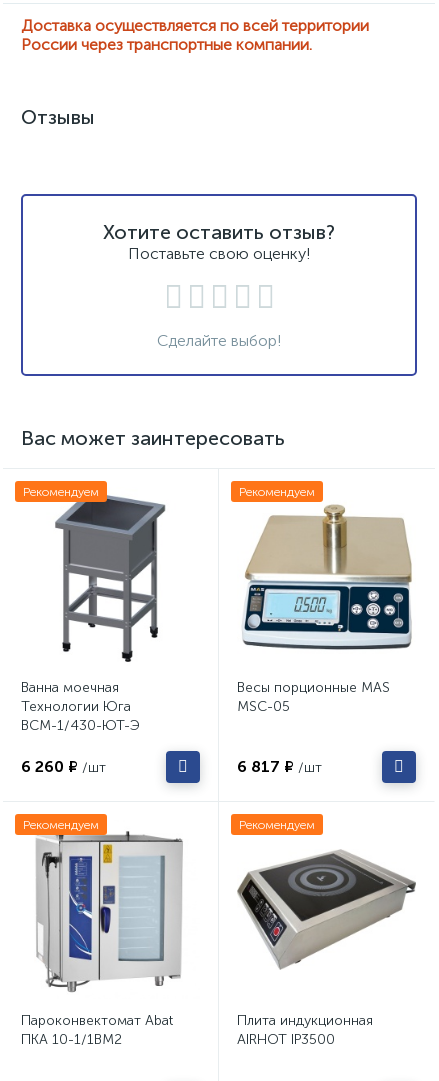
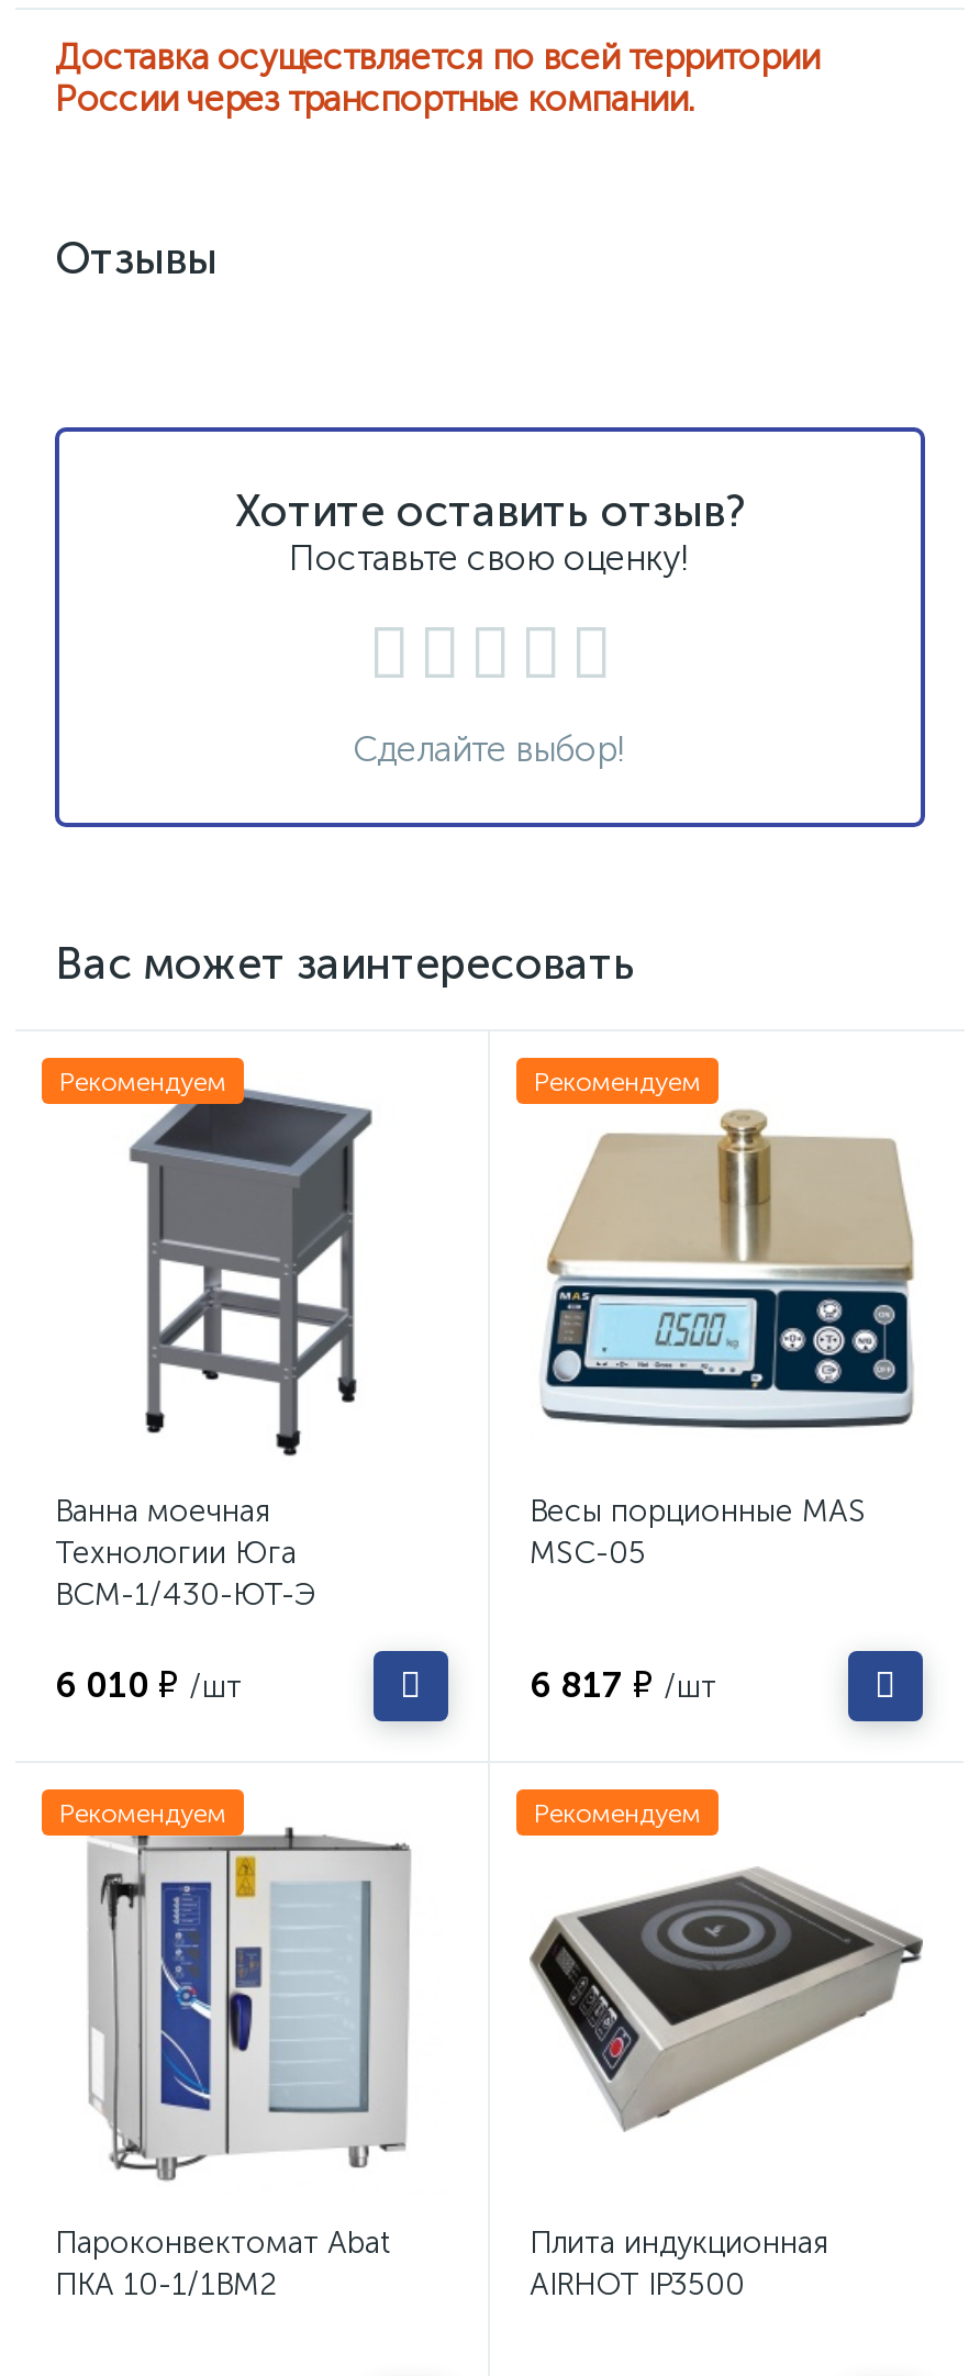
[21,757,106,776] 6 260 ₽ /шт -> [55,1664,242,1706] 6 010 ₽ /шт

